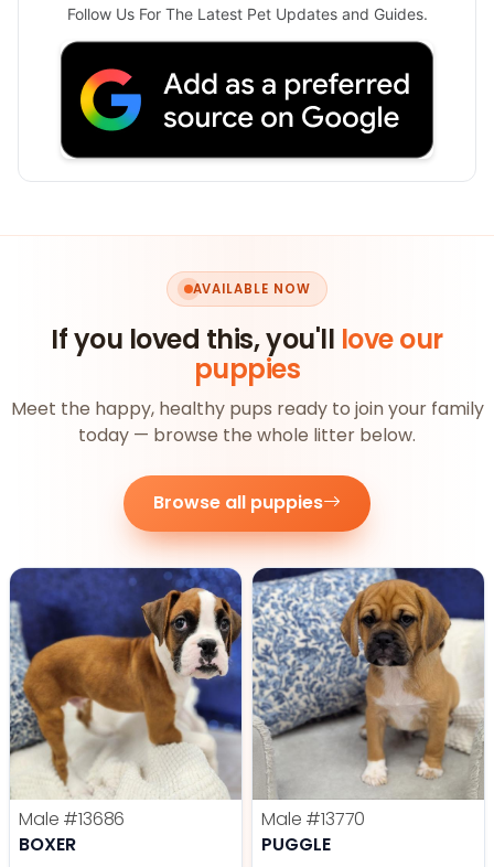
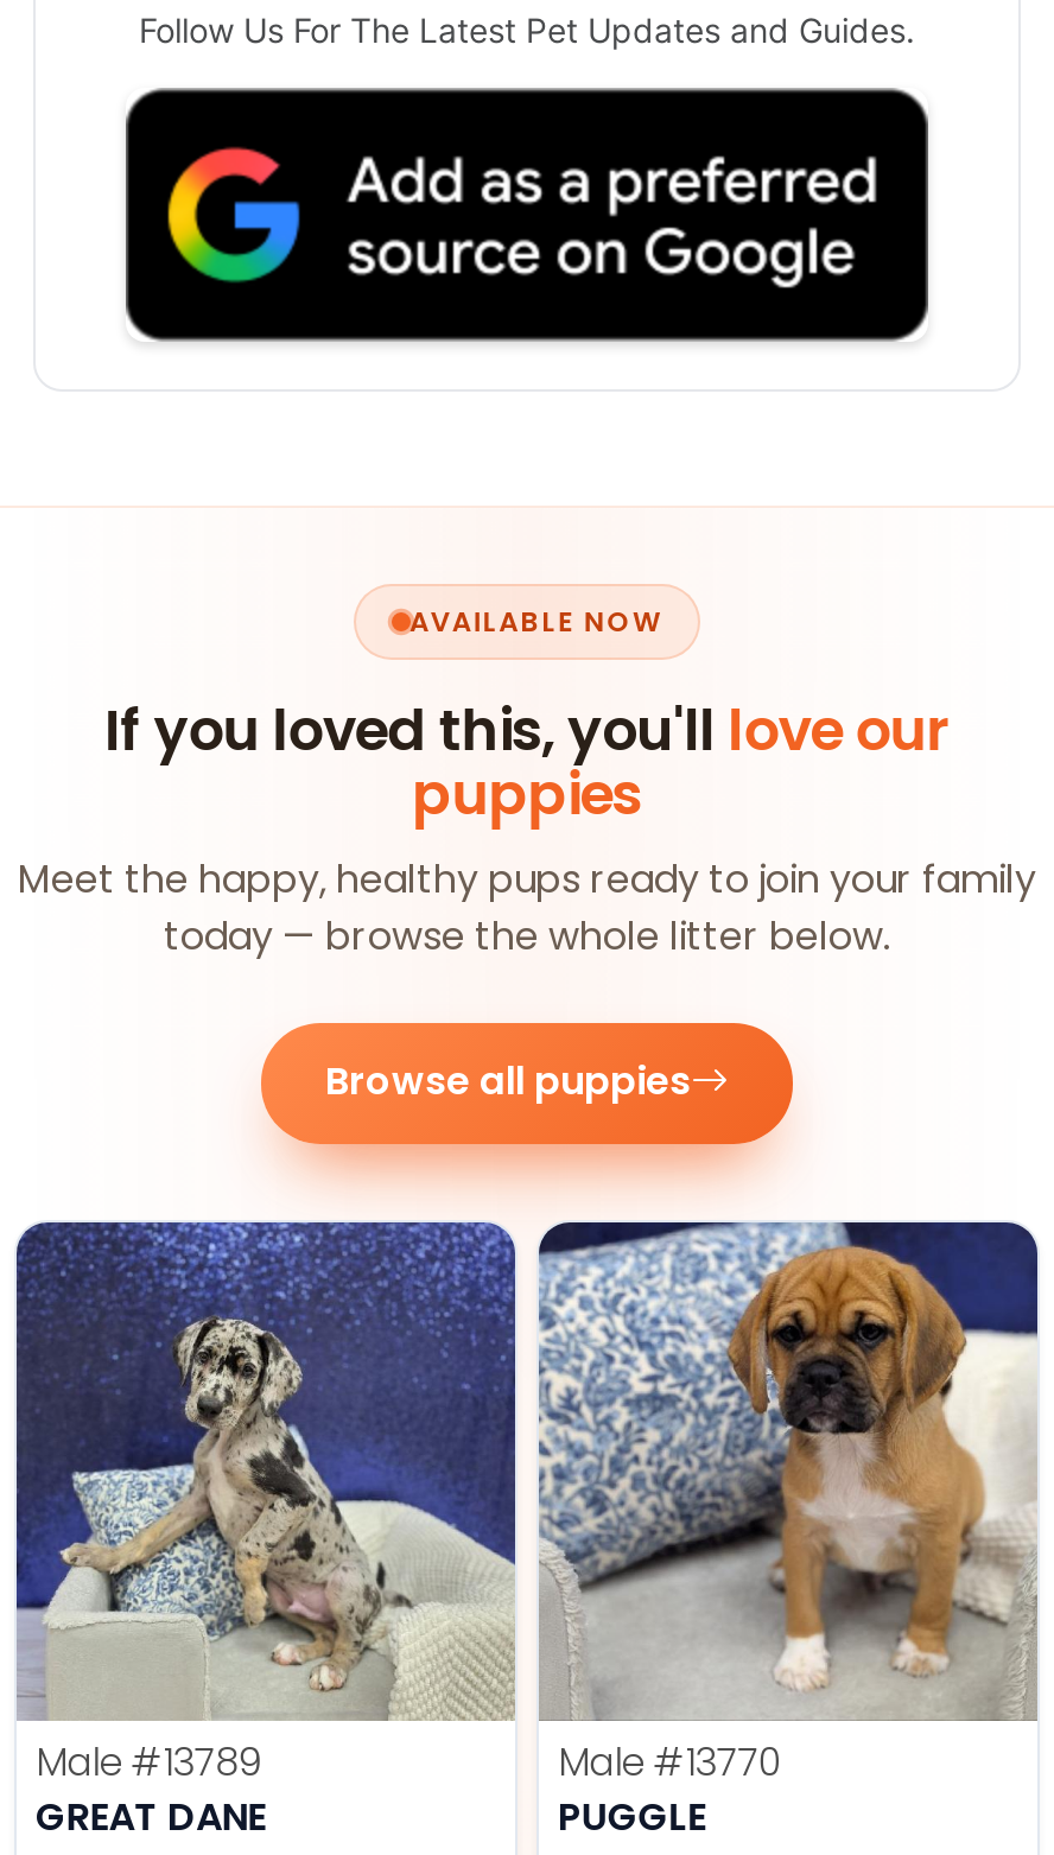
[10,568,241,857] [image] | Male #13686 | BOXER -> [17,1222,515,1844] [image] | Male #13789 | GREAT DANE

